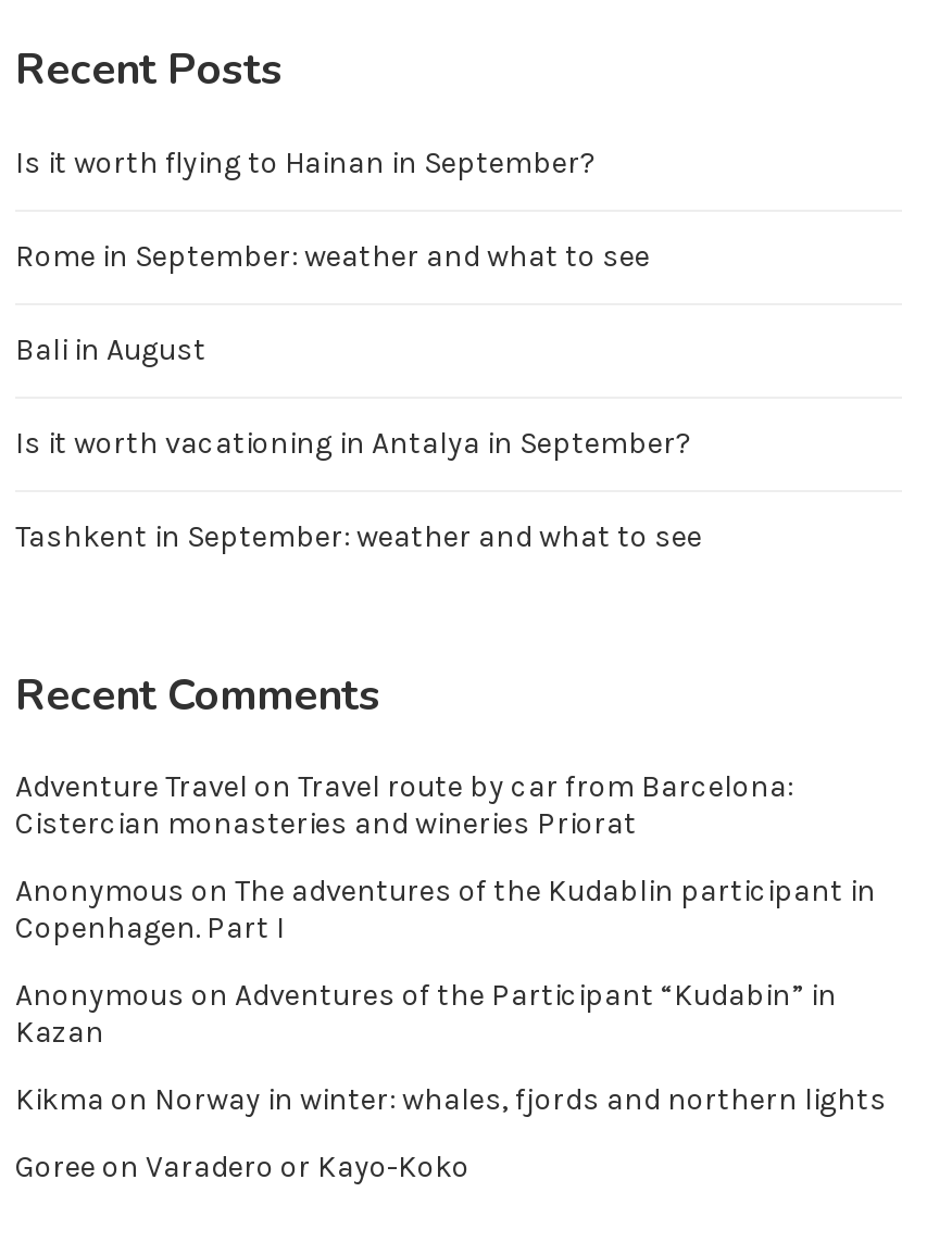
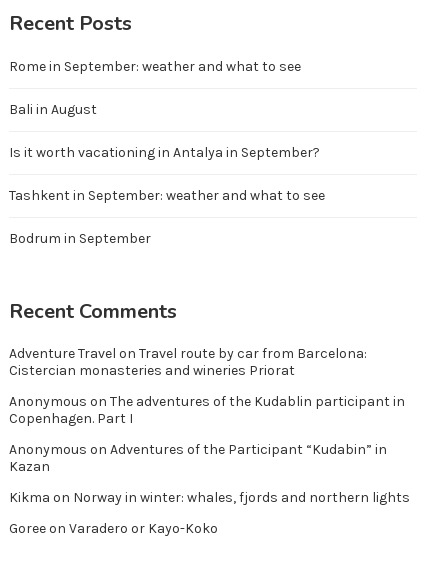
[15,143,596,180] Is it worth flying to Hainan in September? -> none
moved [15,237,702,554] -> [9,57,325,203]: Rome in September: weather and what to see | Bali in August | Is it worth vacationing in Antalya in September? | Tashkent in September: weather and what to see
none -> [9,229,151,246] Bodrum in September

